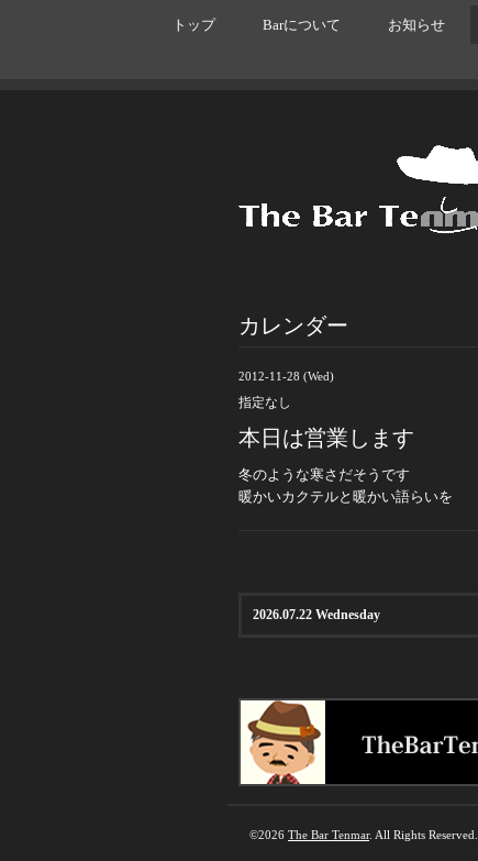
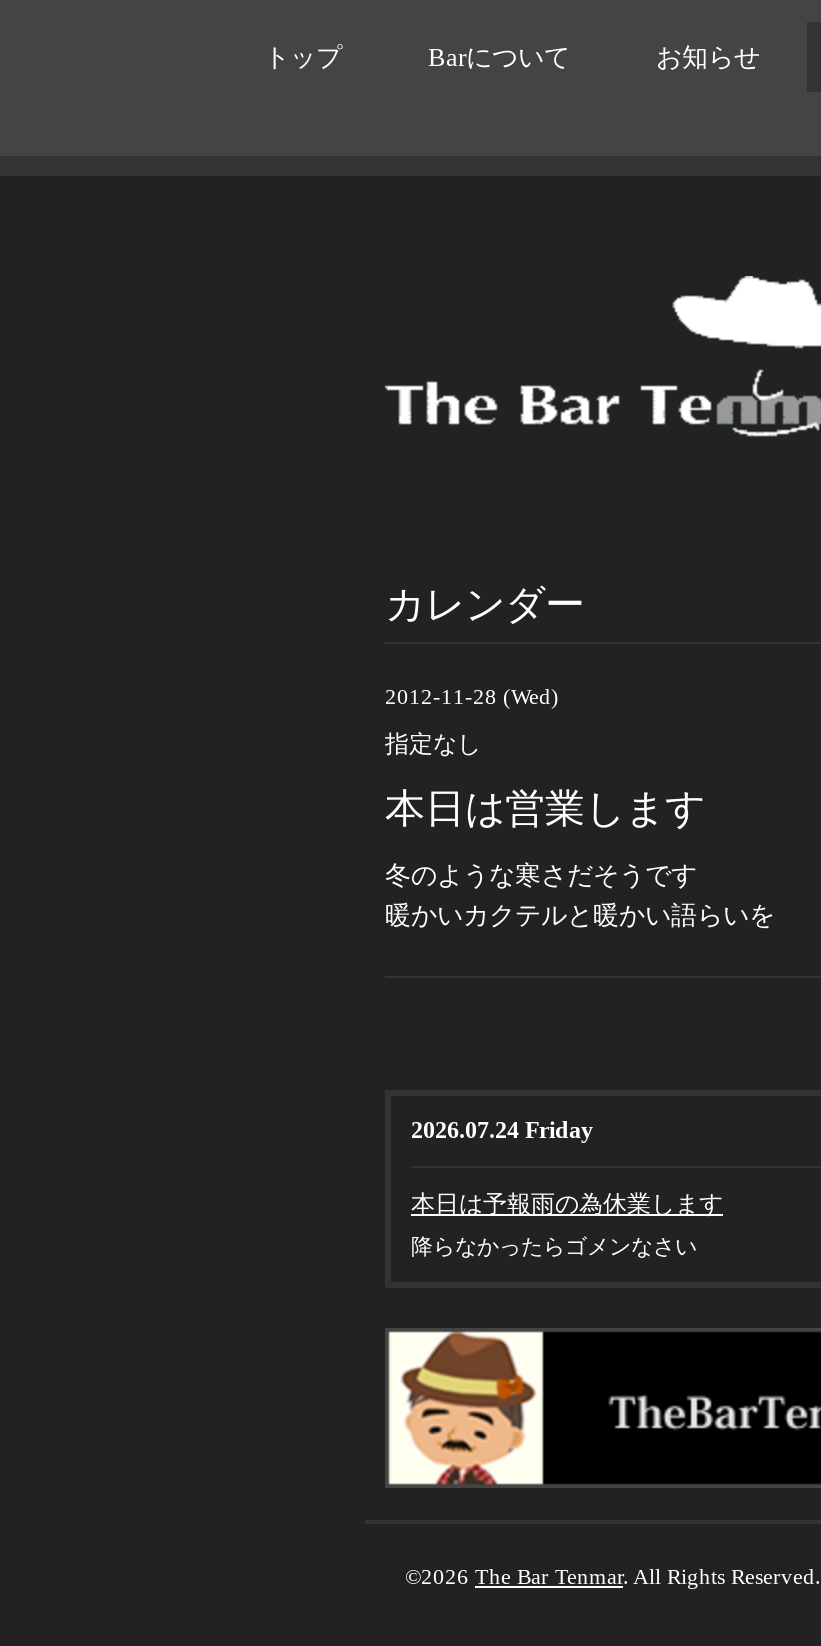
[253,607,380,622] 2026.07.22 Wednesday -> [411,1116,723,1258] 2026.07.24 Friday | 本日は予報雨の為休業します | 降らなかったらゴメンなさい

